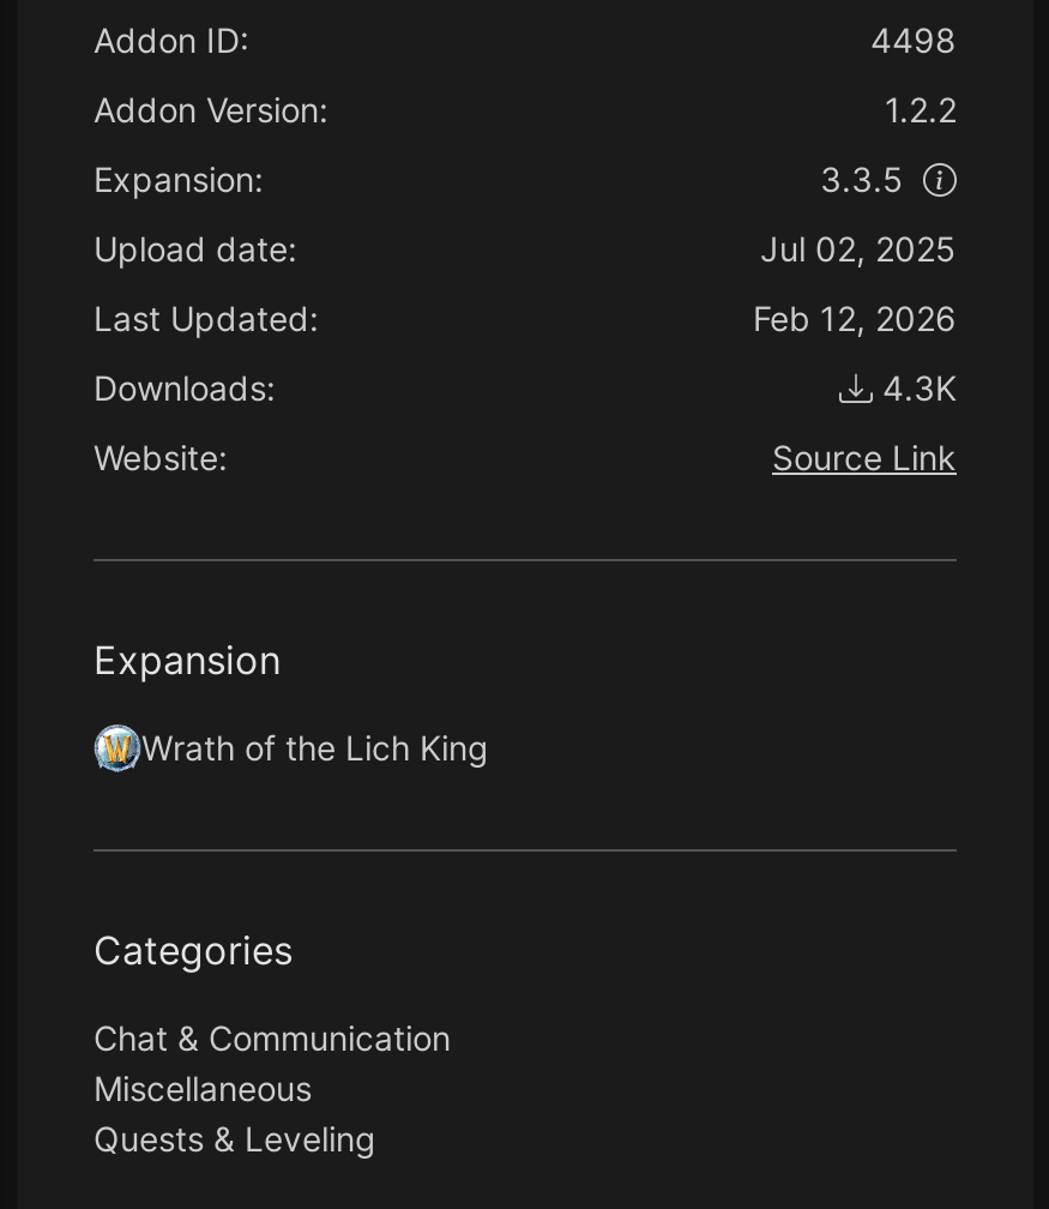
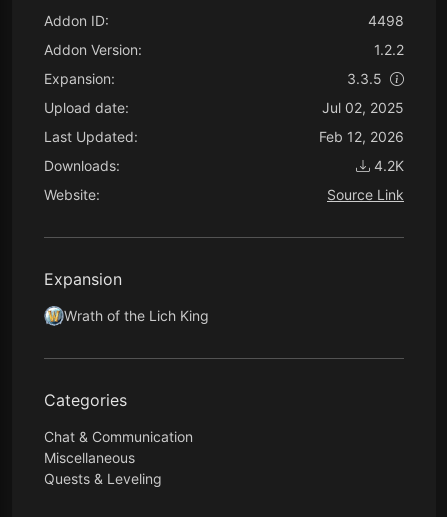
[873,367,957,408] 4.3K -> [370,157,404,174] 4.2K

